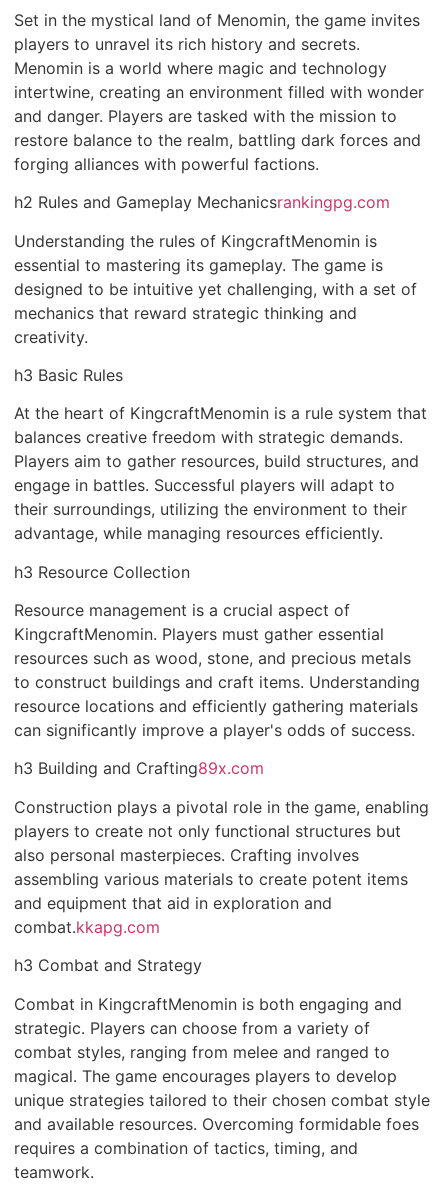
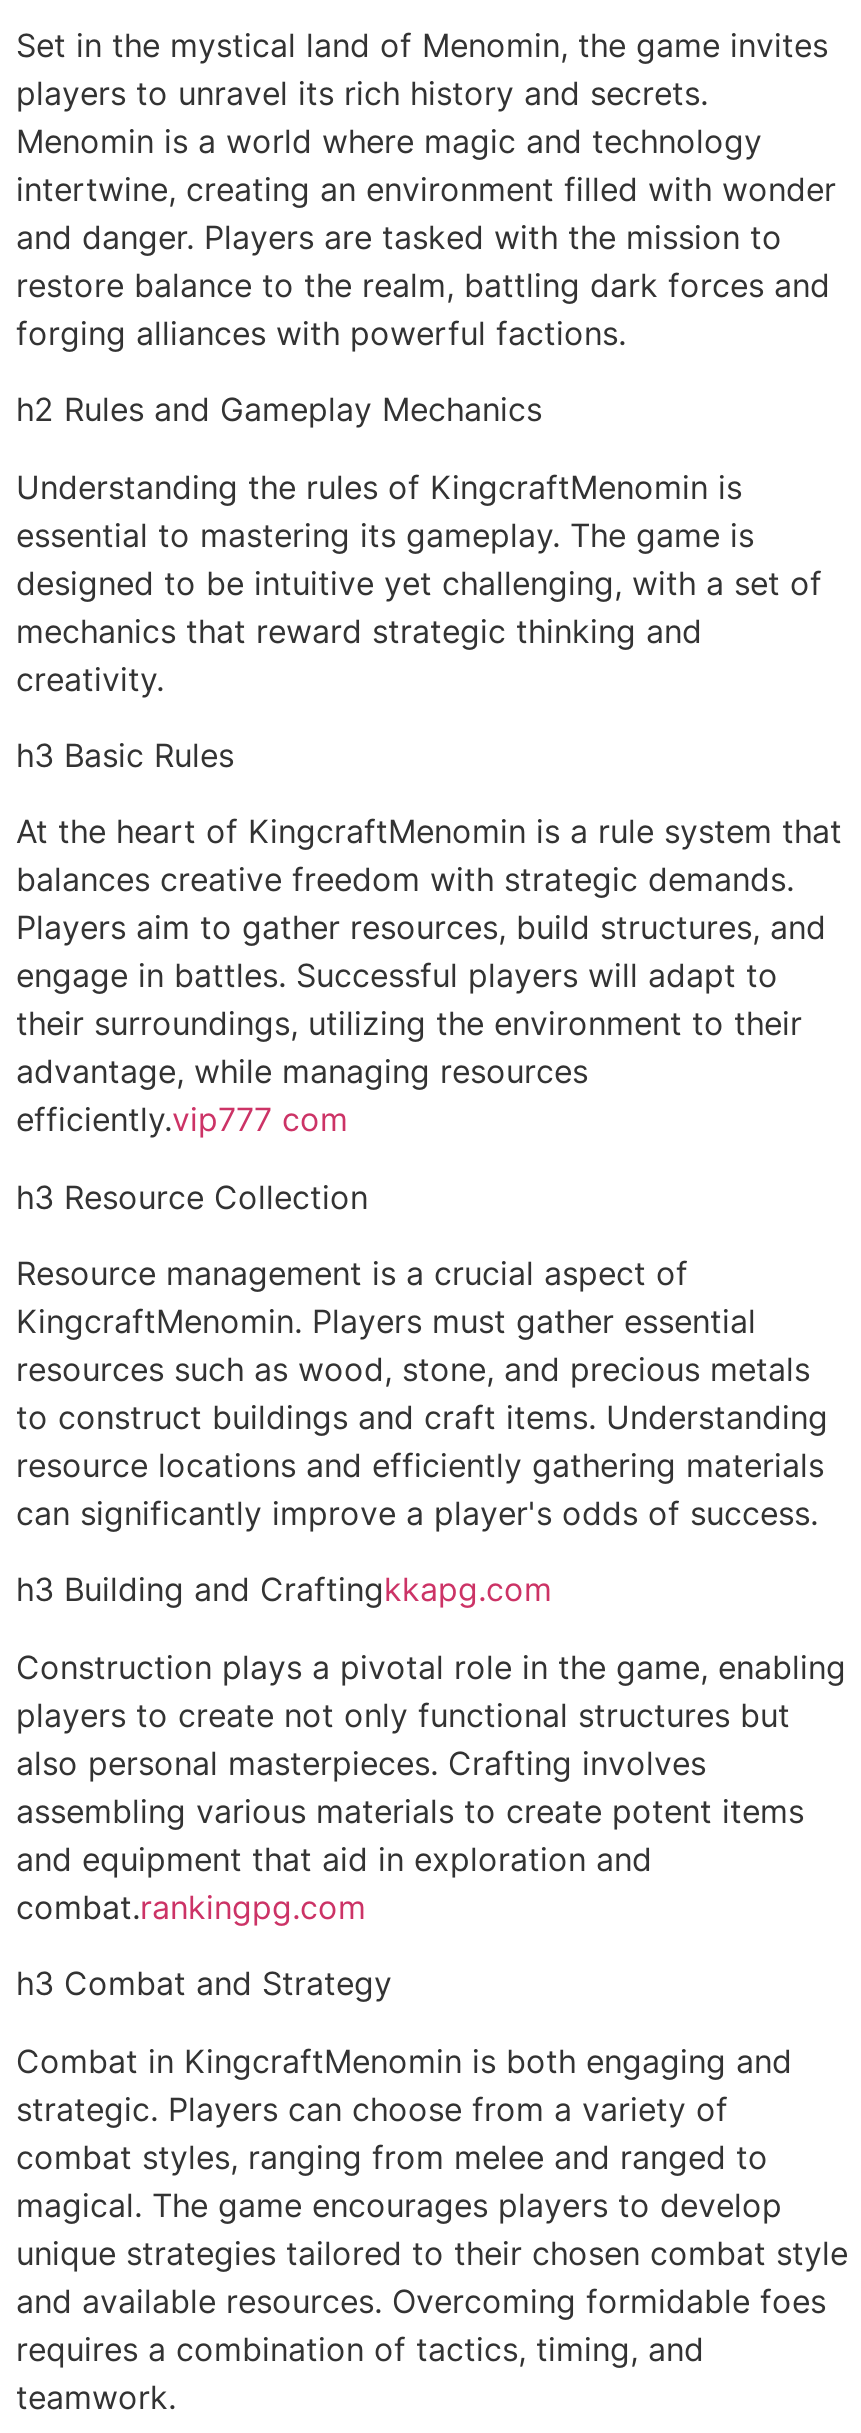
[14,192,390,212] h2 Rules and Gameplay Mechanicsrankingpg.com -> [16,389,542,429] h2 Rules and Gameplay Mechanics
[14,523,383,543] advantage, while managing resources efficiently. -> [16,1052,588,1140] advantage, while managing resources | efficiently.vip777 com
[14,758,264,778] h3 Building and Crafting89x.com -> [16,1570,552,1610] h3 Building and Craftingkkapg.com
[14,917,160,937] combat.kkapg.com -> [16,1887,366,1927] combat.rankingpg.com

